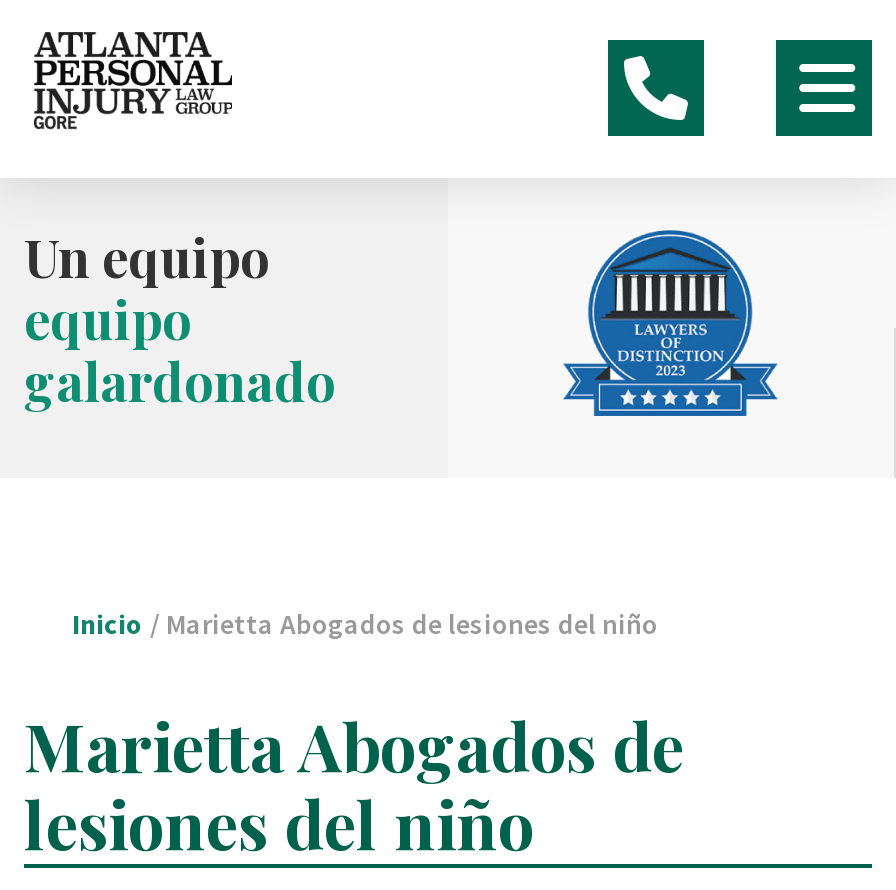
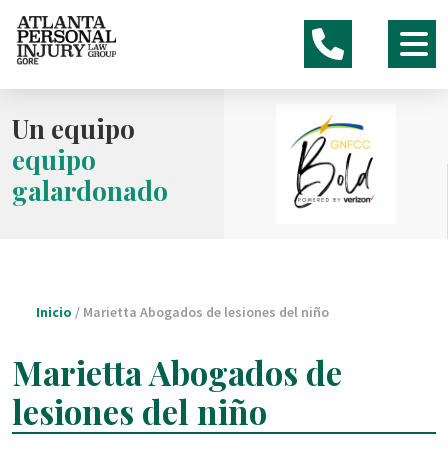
[562,228,778,418] [image] -> [282,115,388,209] [image]

